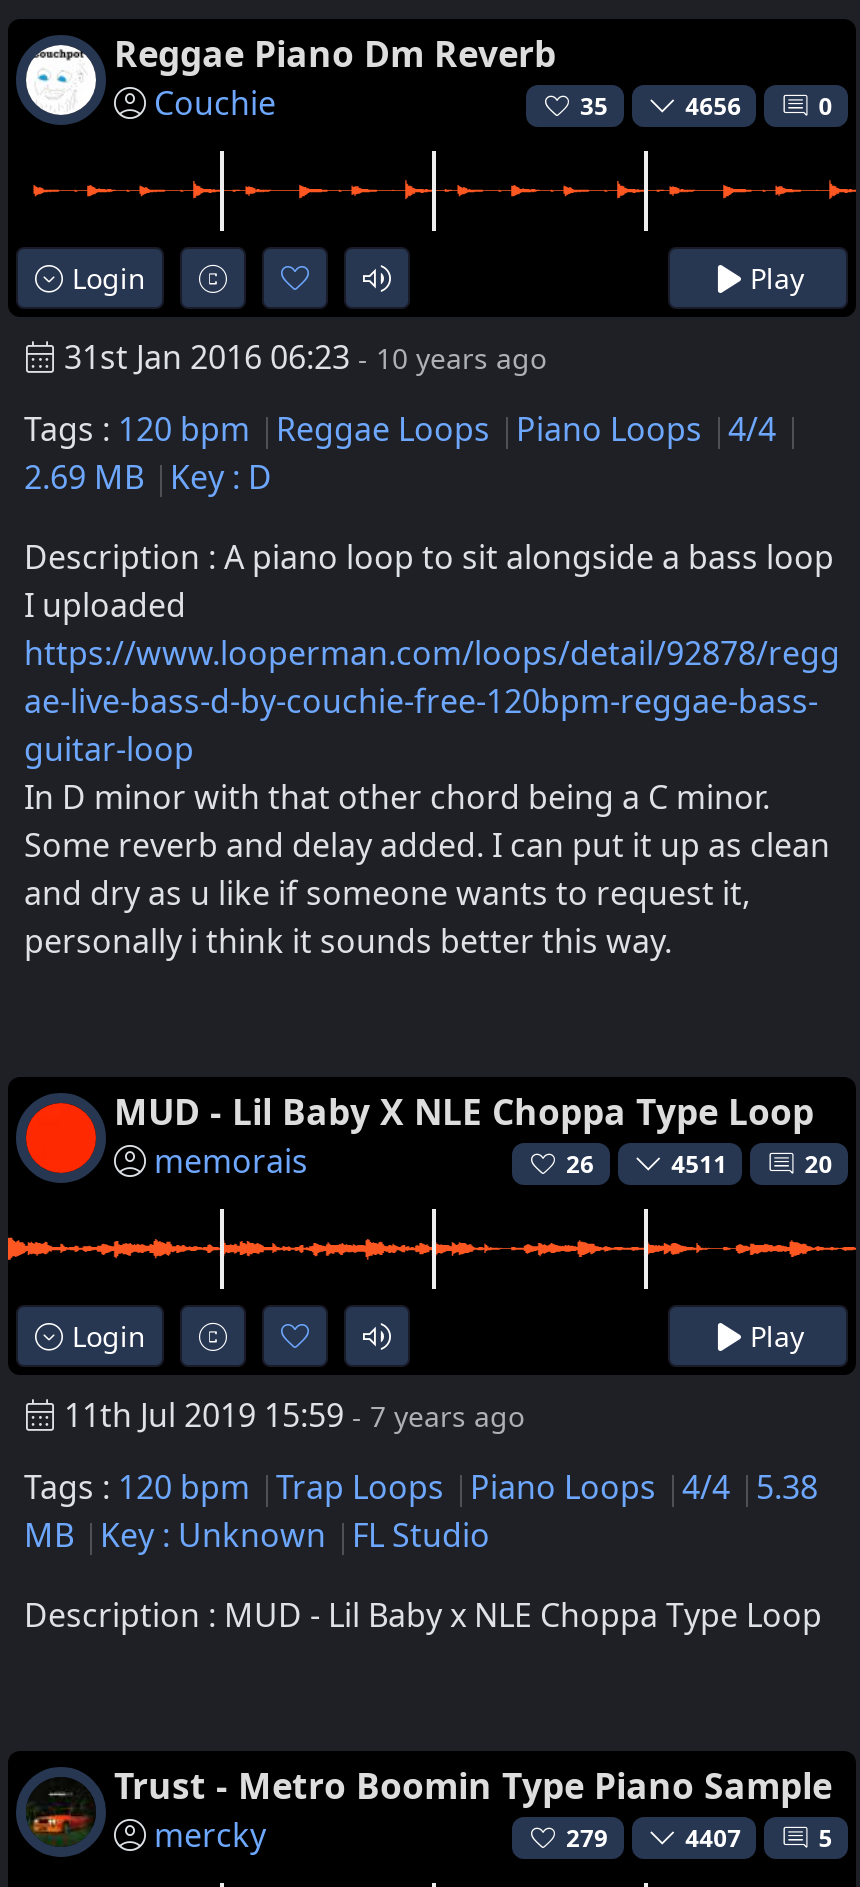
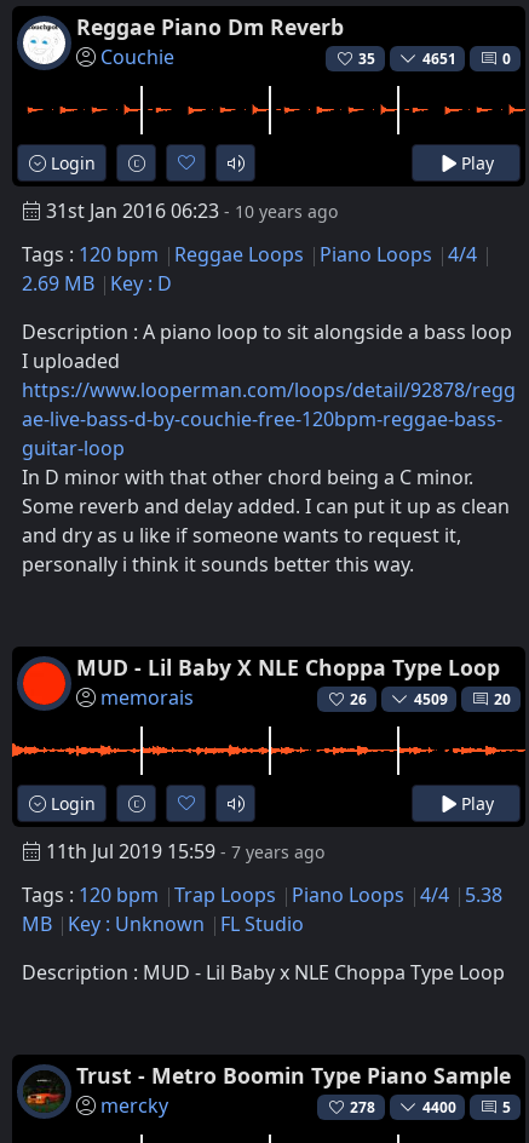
[685,88,741,122] 4656 -> [422,48,456,69] 4651
[671,1147,727,1181] 4511 -> [414,689,447,709] 4509
[566,1821,608,1855] 279 -> [350,1097,375,1118] 278
[685,1821,741,1855] 4407 -> [422,1097,456,1118] 4400

